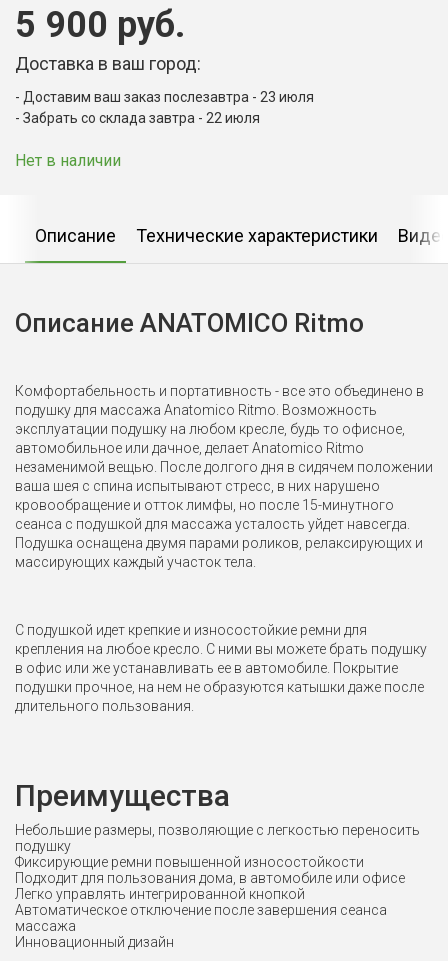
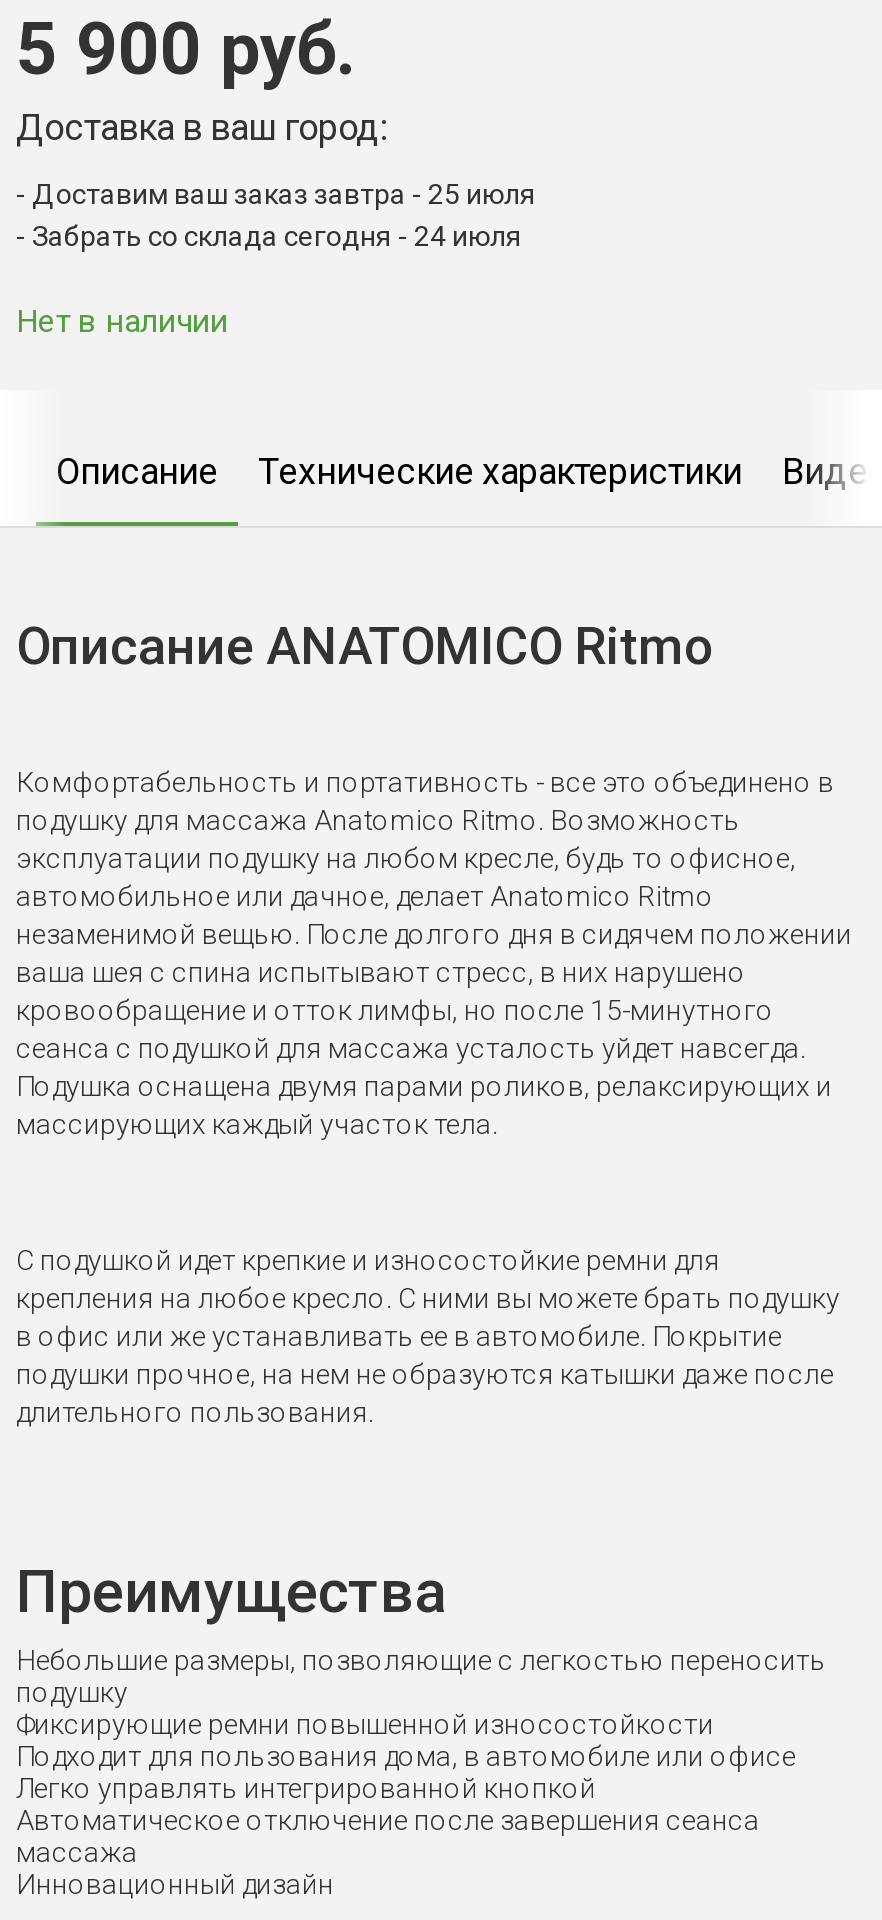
[23,89,314,105] Доставим ваш заказ послезавтра - 23 июля -> [32,179,536,211] Доставим ваш заказ завтра - 25 июля
[23,110,260,126] Забрать со склада завтра - 22 июля -> [32,221,522,253] Забрать со склада сегодня - 24 июля

